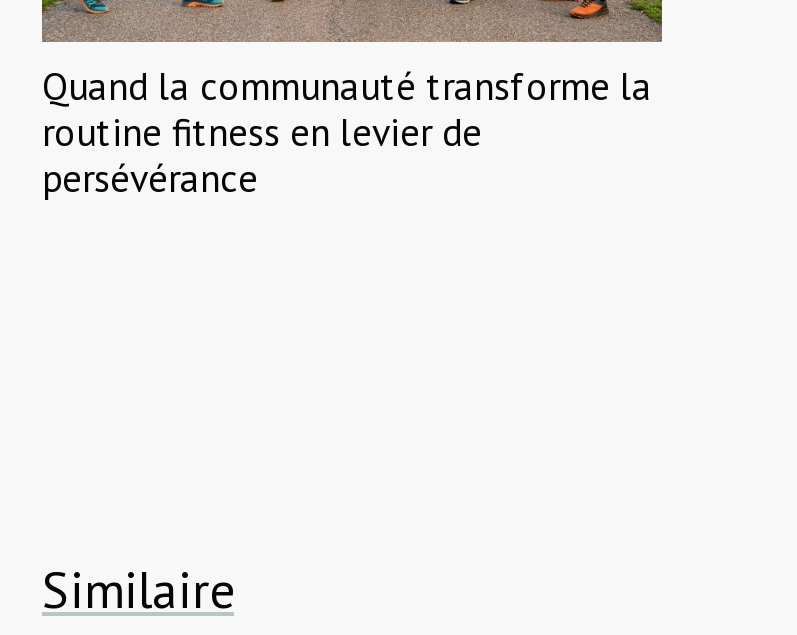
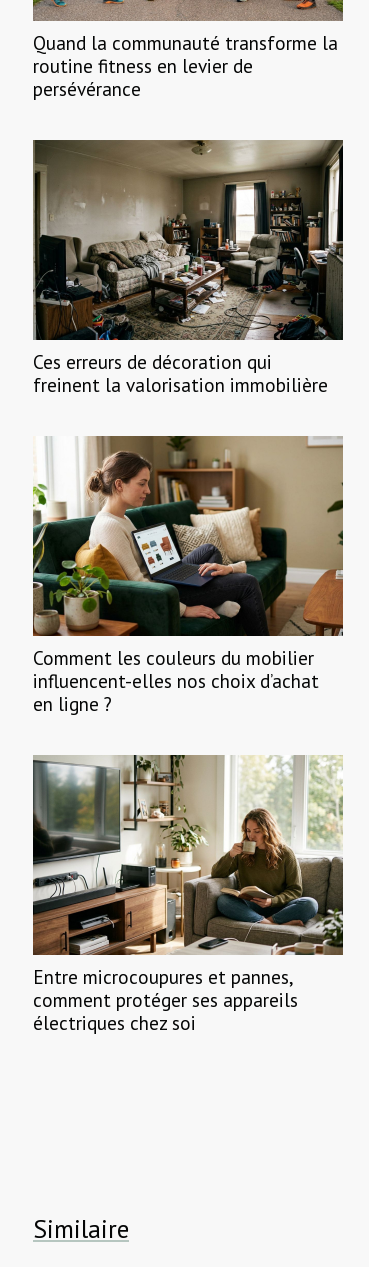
none -> [32,435,343,716] [image] | Comment les couleurs du mobilier | influencent-elles nos choix d’achat | en ligne ?
none -> [33,139,344,397] [image] | Ces erreurs de décoration qui | freinent la valorisation immobilière
none -> [33,754,343,1035] [image] | Entre microcoupures et pannes, | comment protéger ses appareils | électriques chez soi

